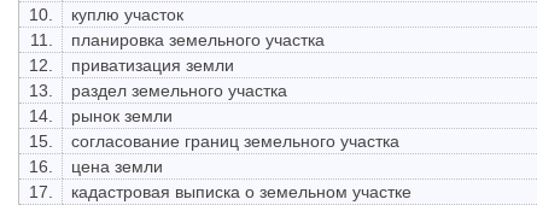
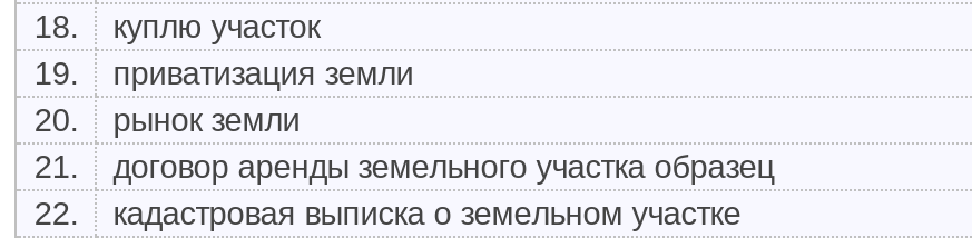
[29,5,184,24] 10. куплю участок -> [34,8,320,44] 18. куплю участок
[29,30,325,75] 11. | планировка земельного участка | 12. -> [34,55,79,91] 19.
[29,81,287,125] 13. | раздел земельного участка | 14. -> [34,102,79,137] 20.
[29,131,400,201] 15. | согласование границ земельного участка | 16. | цена земли | 17. -> [34,149,774,231] 21. | договор аренды земельного участка образец | 22.

